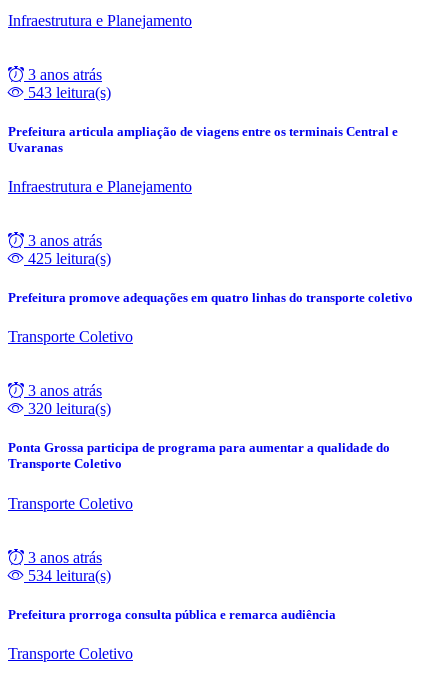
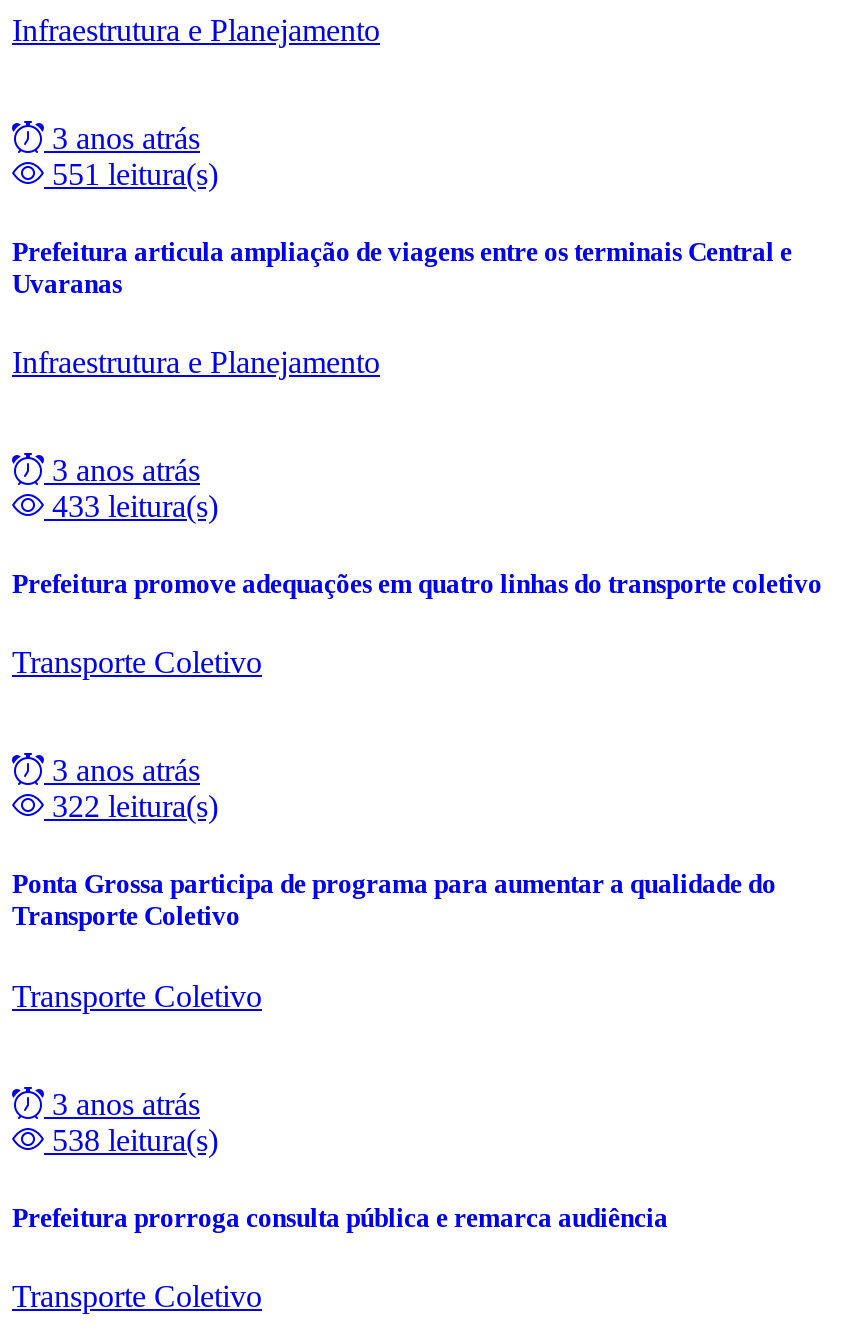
[24,84,111,101] 543 leitura(s) -> [44,156,218,190] 551 leitura(s)
[24,250,111,267] 425 leitura(s) -> [44,489,218,523] 433 leitura(s)
[24,400,111,417] 320 leitura(s) -> [44,789,218,823] 322 leitura(s)
[24,567,111,584] 534 leitura(s) -> [44,1122,218,1156] 538 leitura(s)

